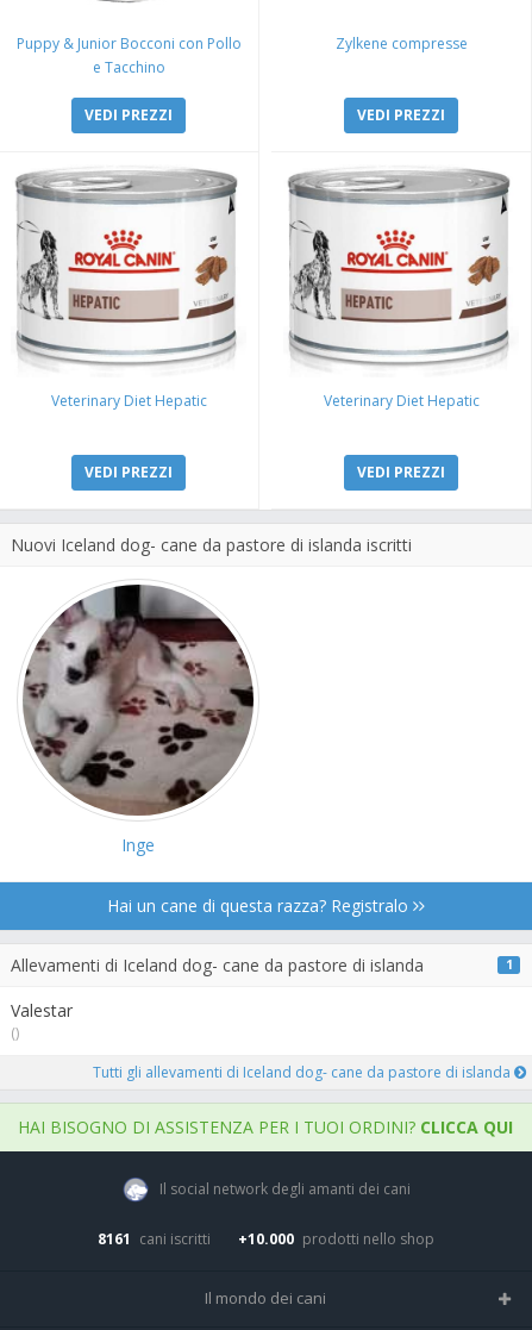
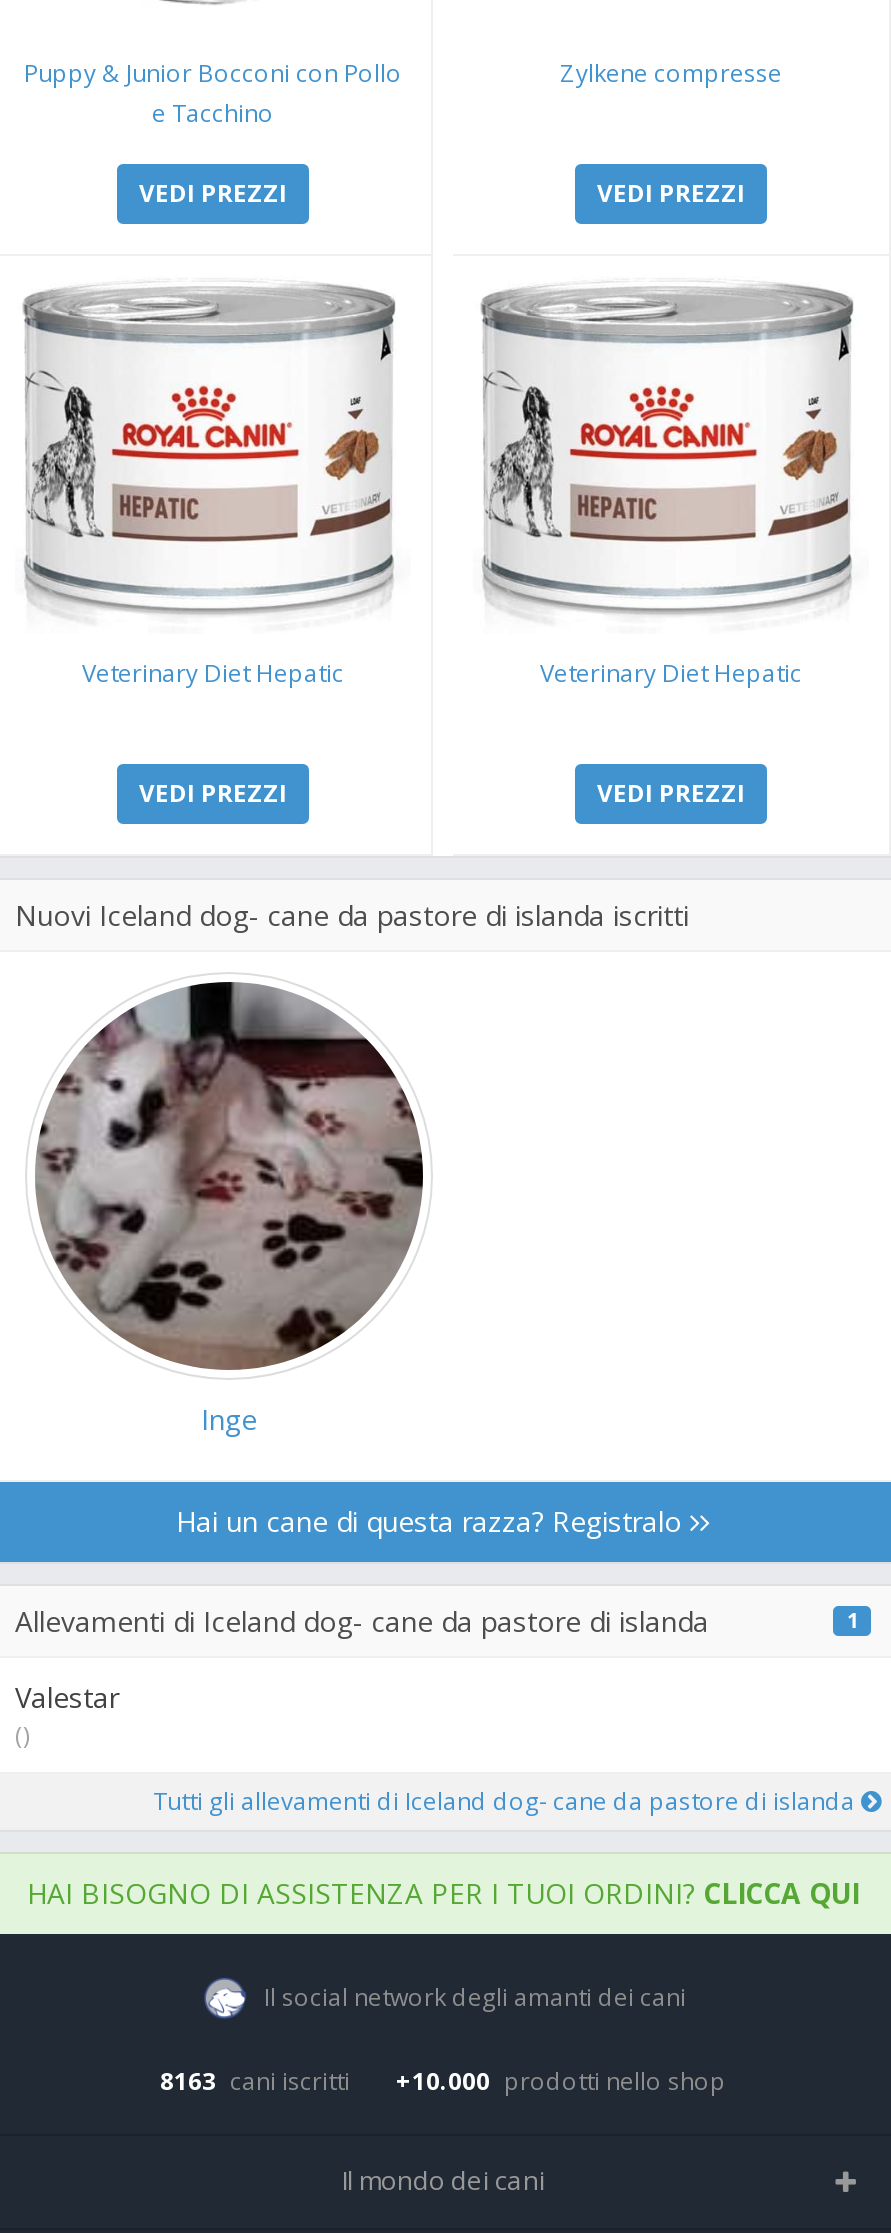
[97,1229,210,1250] 8161 cani iscritti -> [160,2065,350,2099] 8163 cani iscritti

